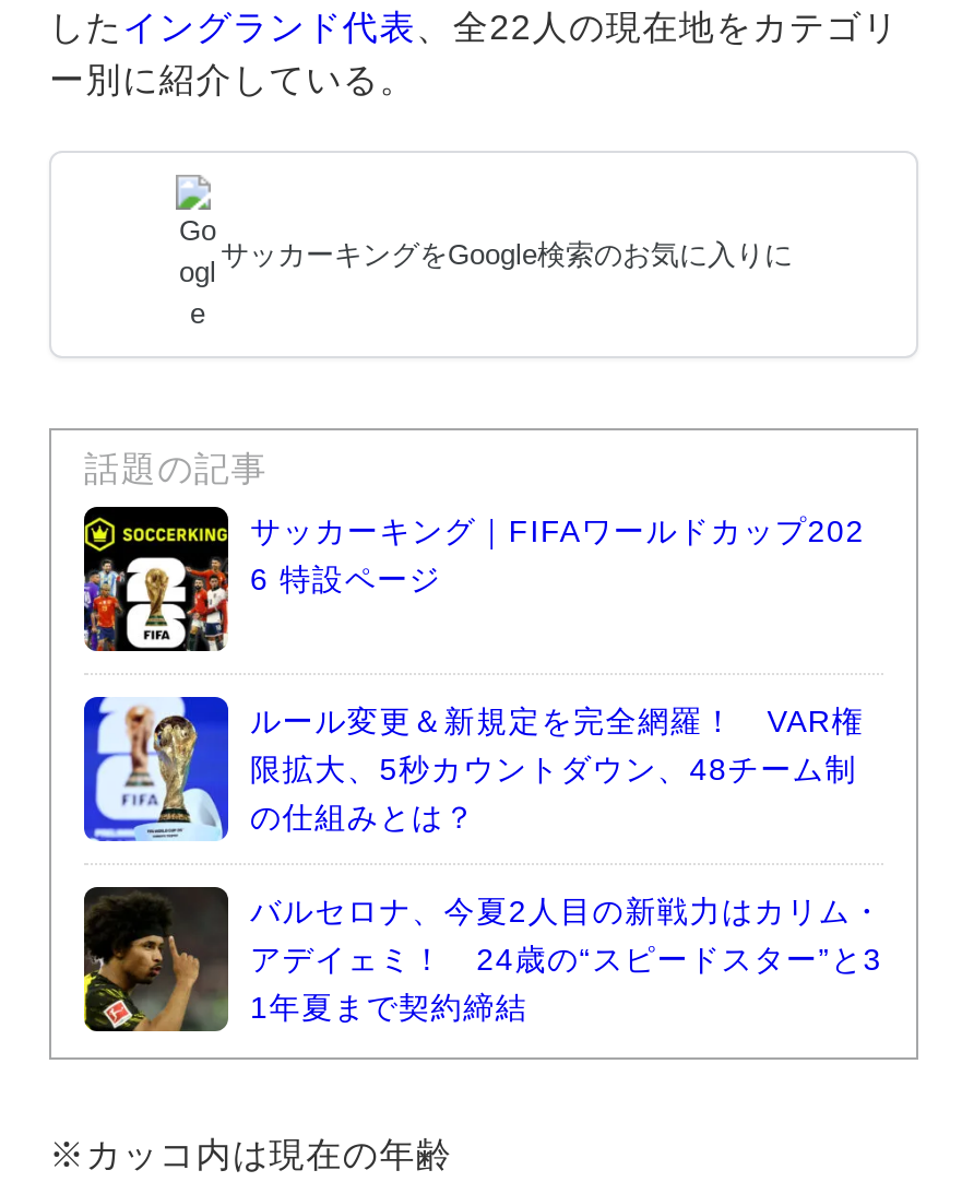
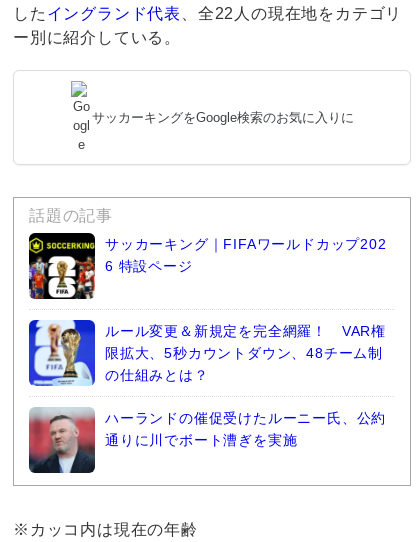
[82,885,883,1033] [image] | バルセロナ、今夏2人目の新戦力はカリム・ | アデイェミ！ 24歳の“スピードスター”と3 | 1年夏まで契約締結 -> [28,407,386,474] [image] | ハーランドの催促受けたルーニー氏、公約 | 通りに川でボート漕ぎを実施

